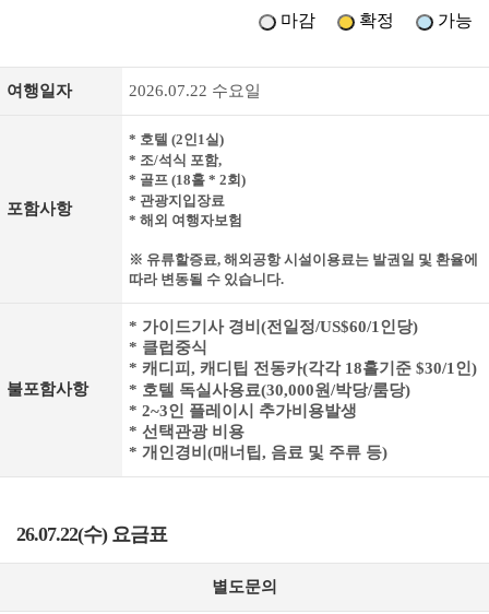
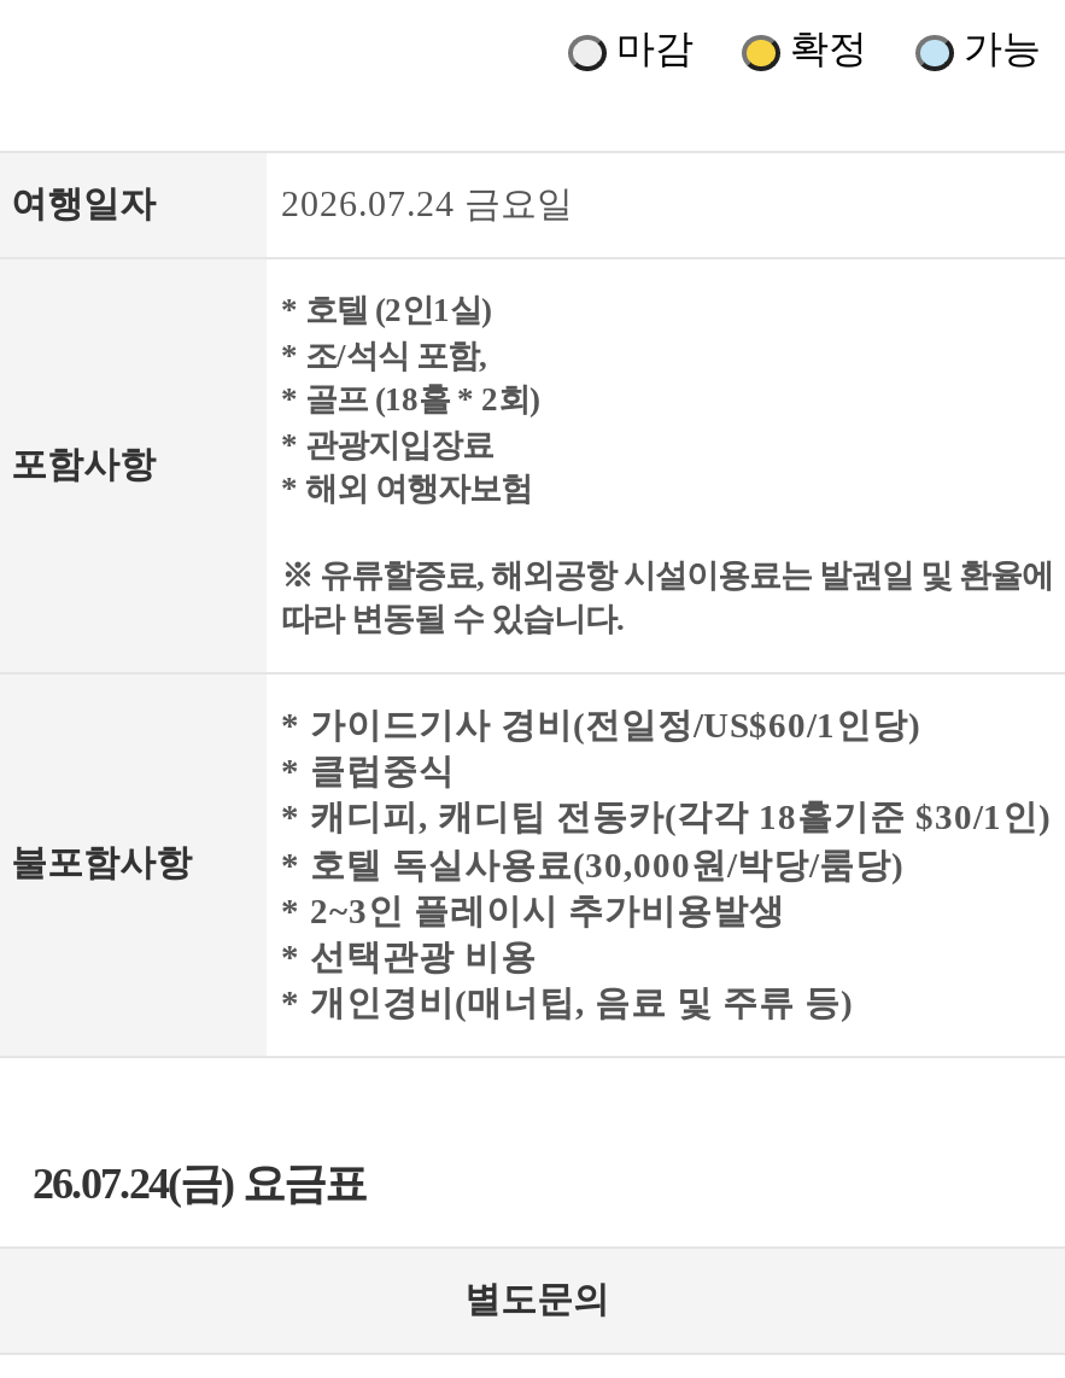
[129,82,261,99] 2026.07.22 수요일 -> [281,185,573,223] 2026.07.24 금요일
[16,523,167,545] 26.07.22(수) 요금표 -> [33,1160,365,1208] 26.07.24(금) 요금표

